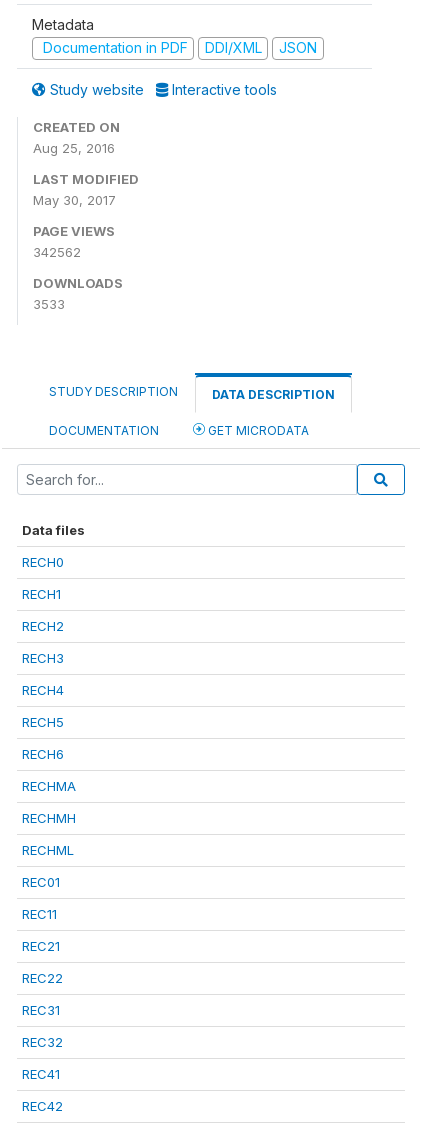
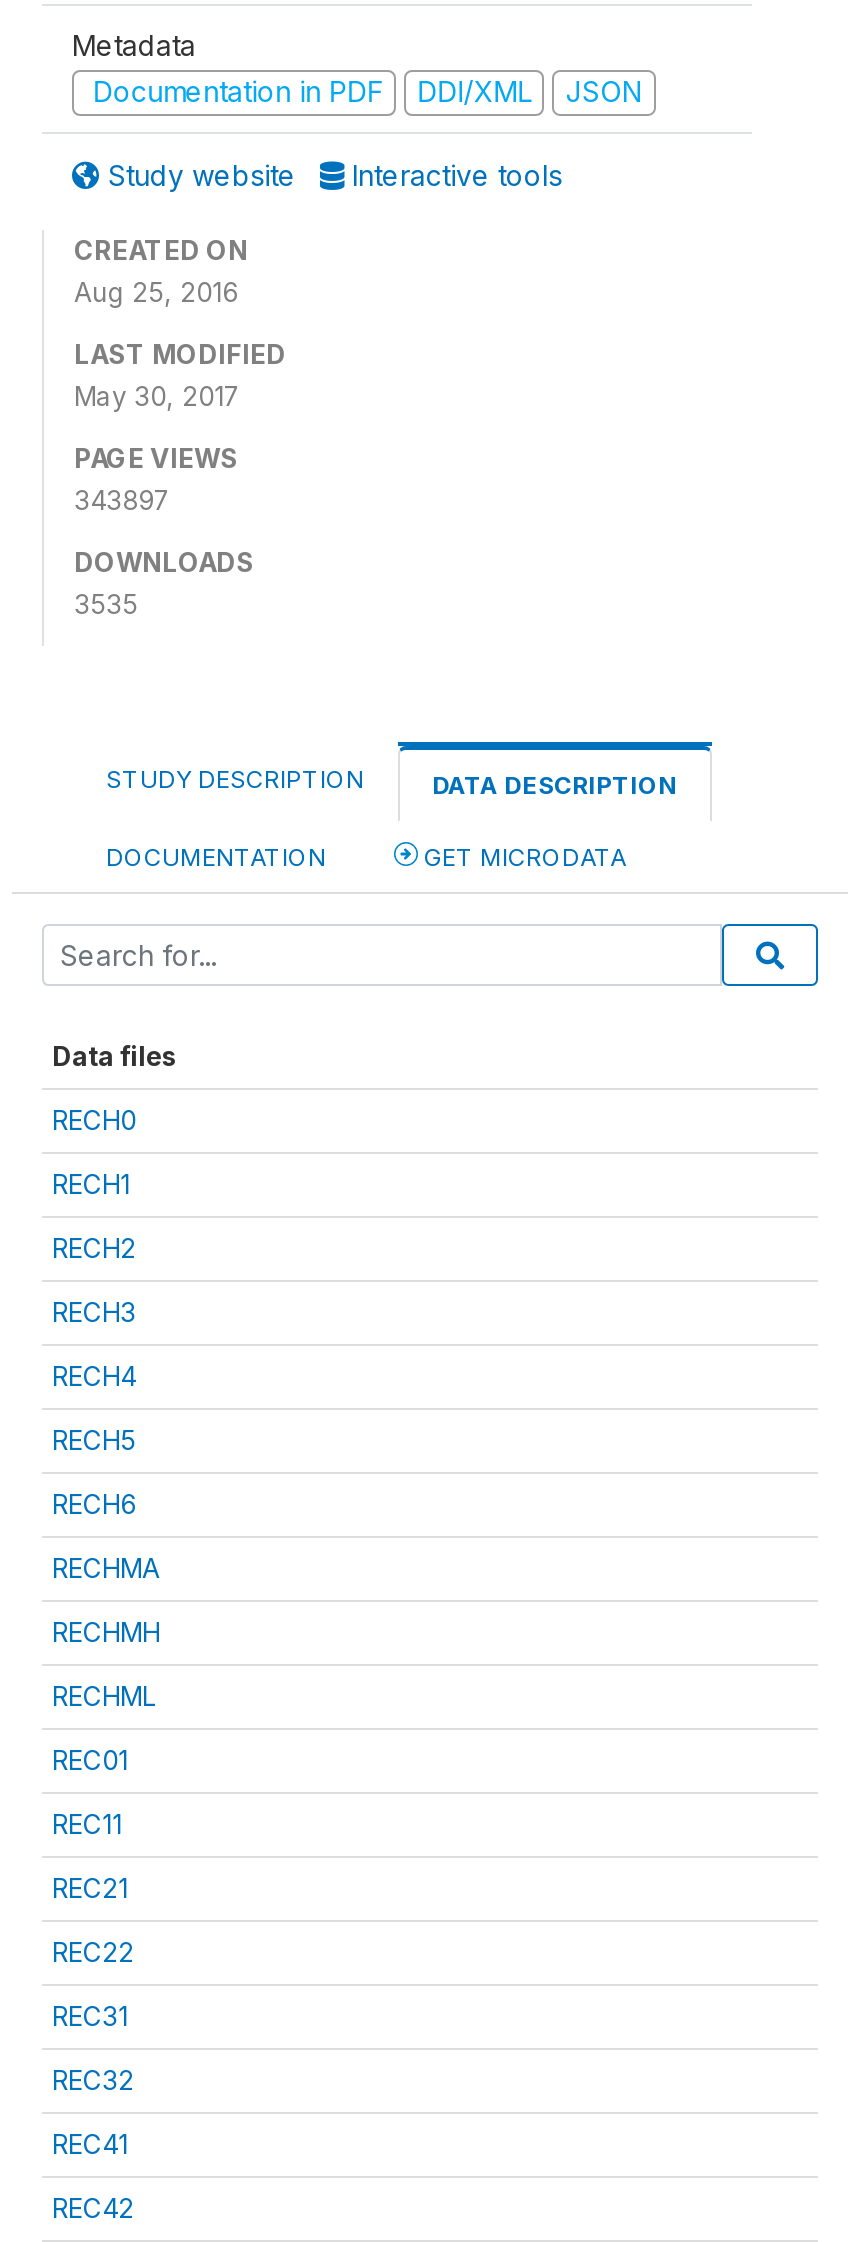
[33,243,81,259] 342562 -> [74,483,170,515] 343897
[33,295,65,311] 3533 -> [74,587,138,619] 3535

